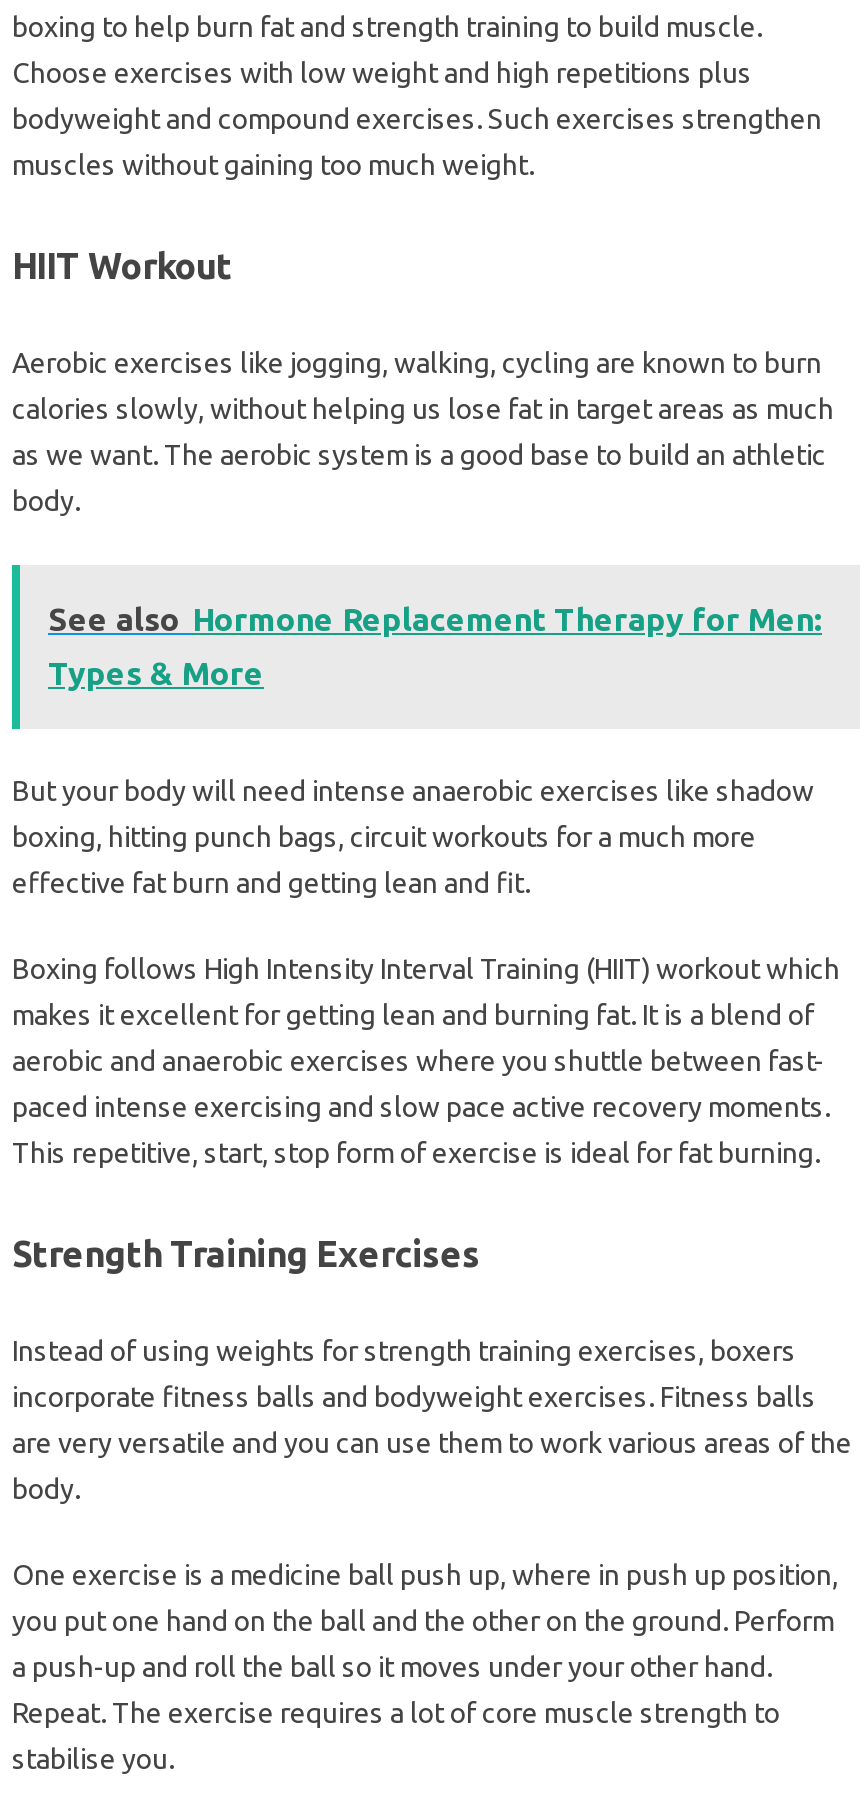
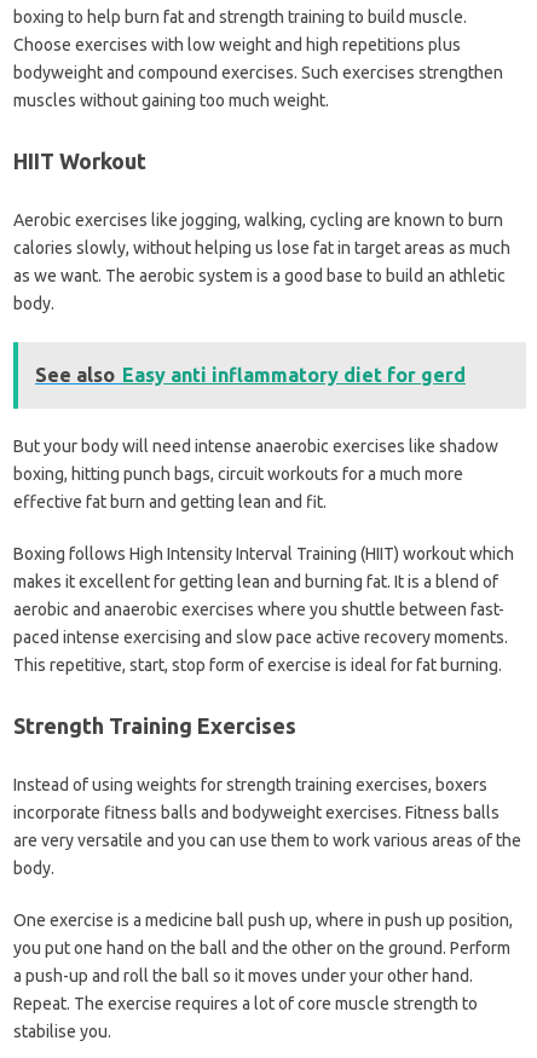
[48,602,822,692] See also Hormone Replacement Therapy for Men: | Types & More -> [35,364,466,385] See also Easy anti inflammatory diet for gerd

